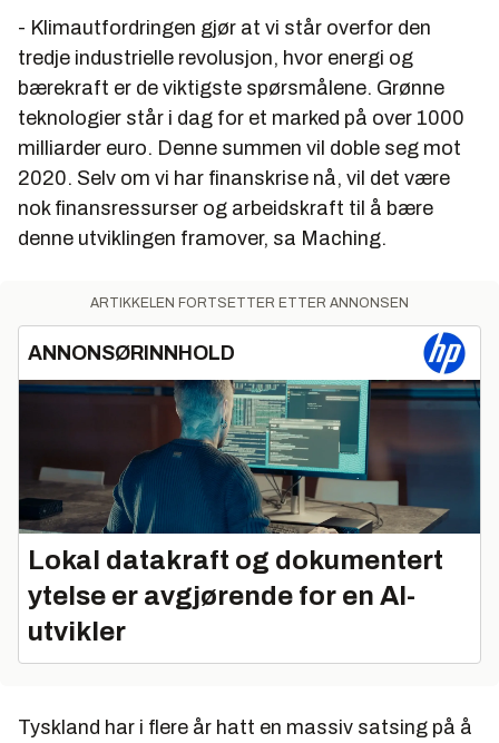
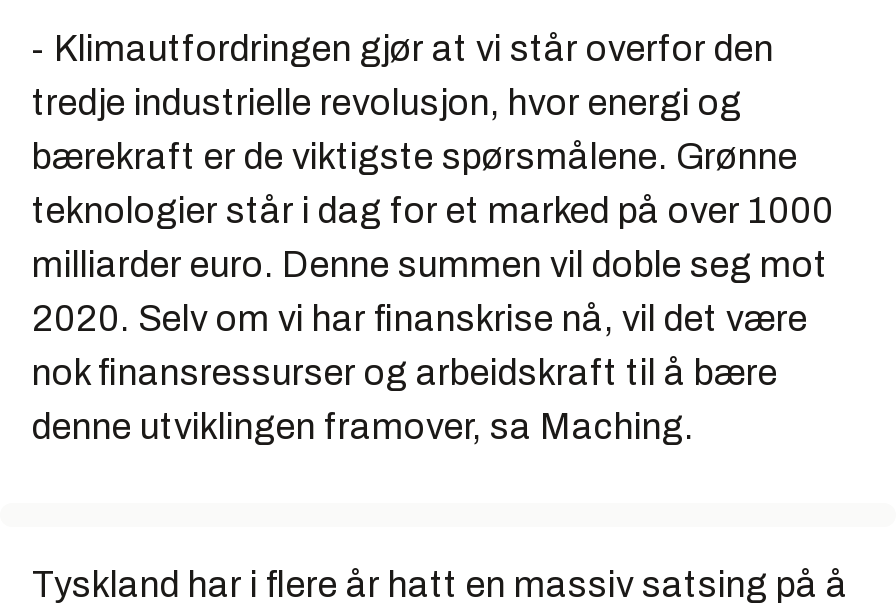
[18,295,481,535] [image] | ARTIKKELEN FORTSETTER ETTER ANNONSEN | ANNONSØRINNHOLD -> none
[28,545,443,646] Lokal datakraft og dokumentert | ytelse er avgjørende for en AI- | utvikler -> none

